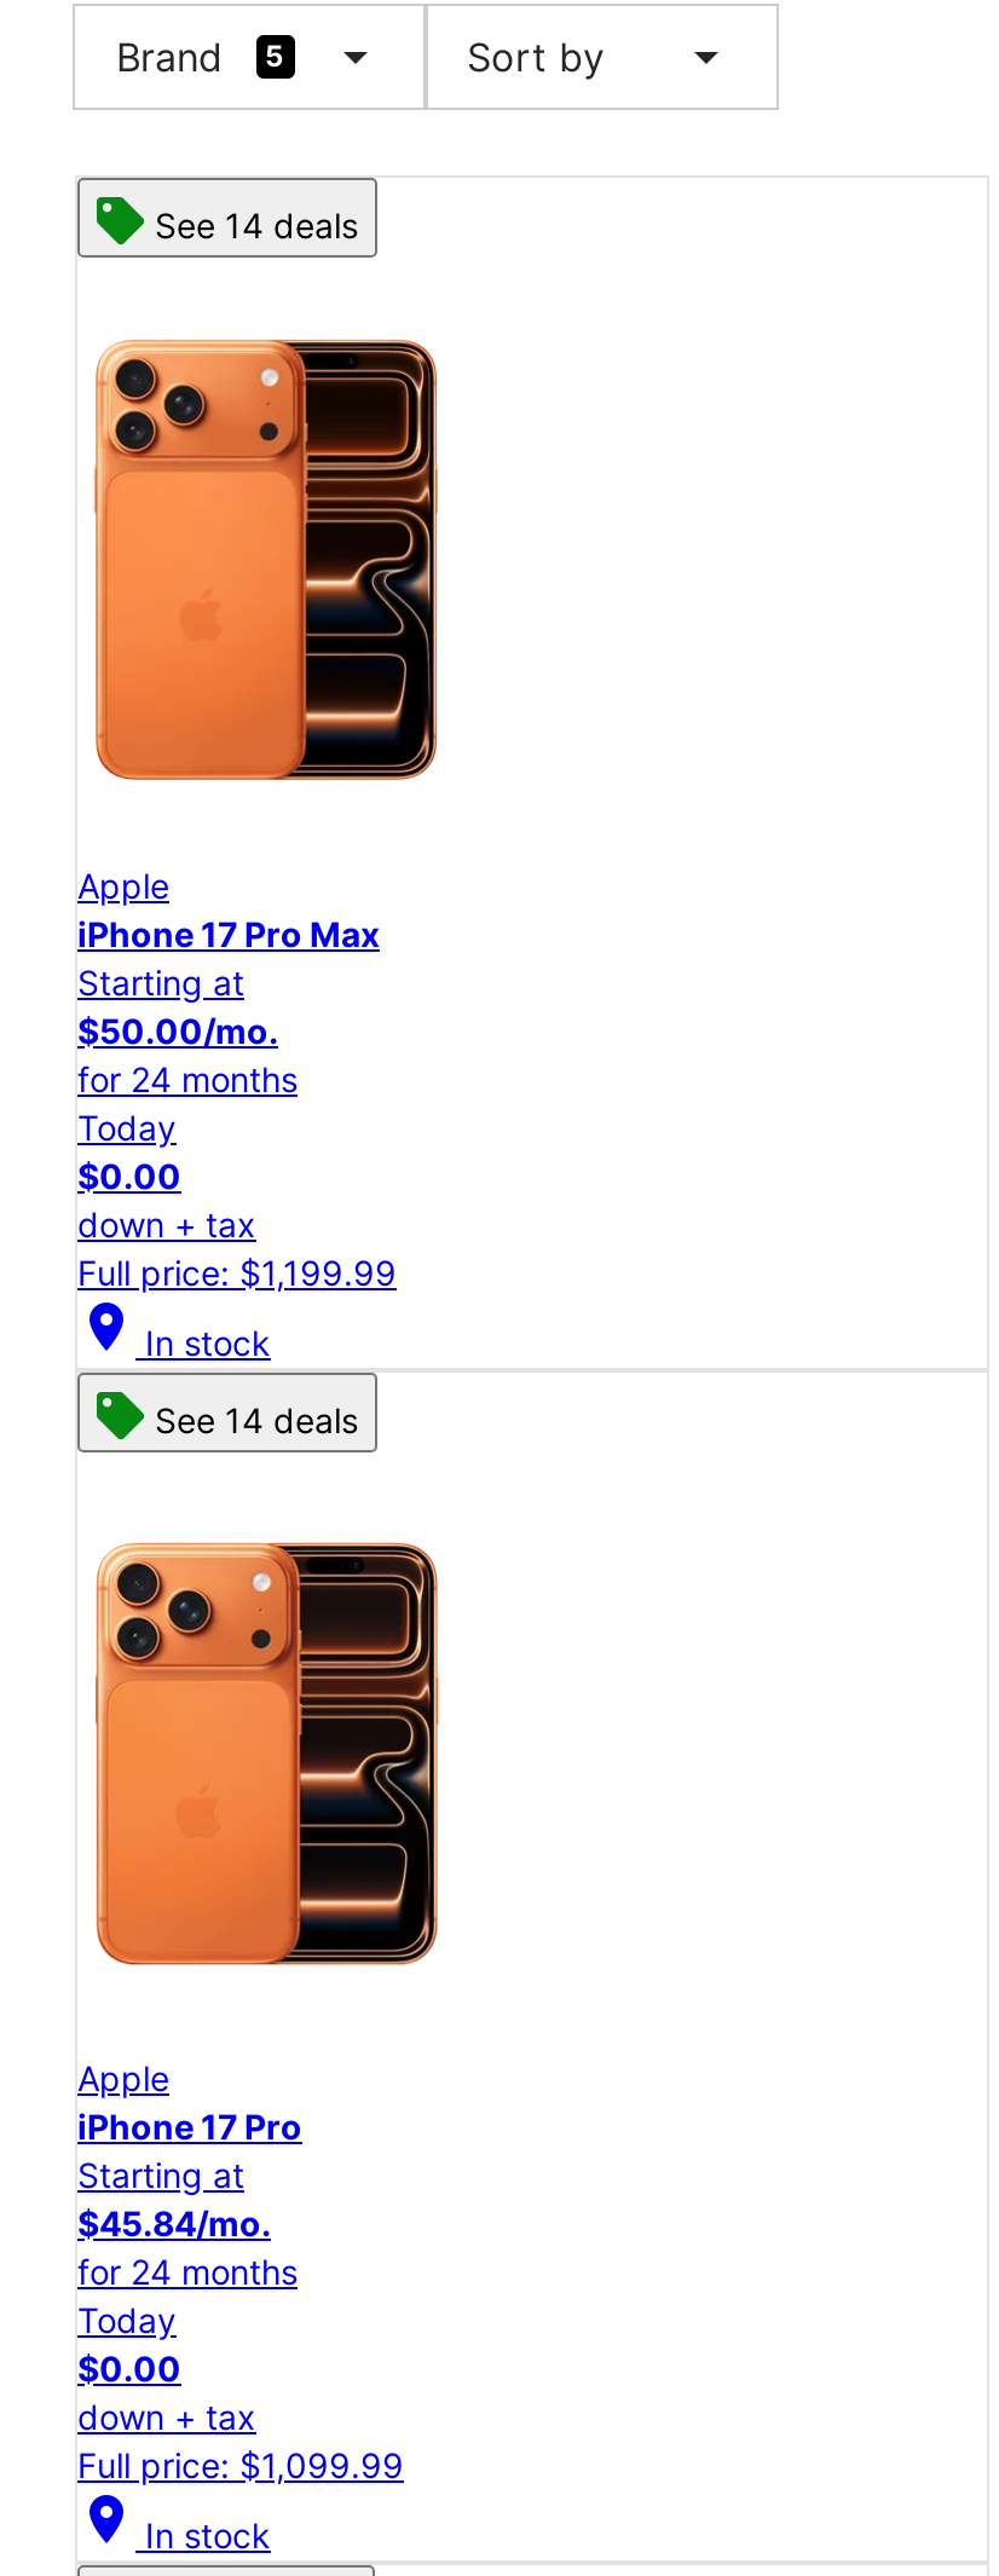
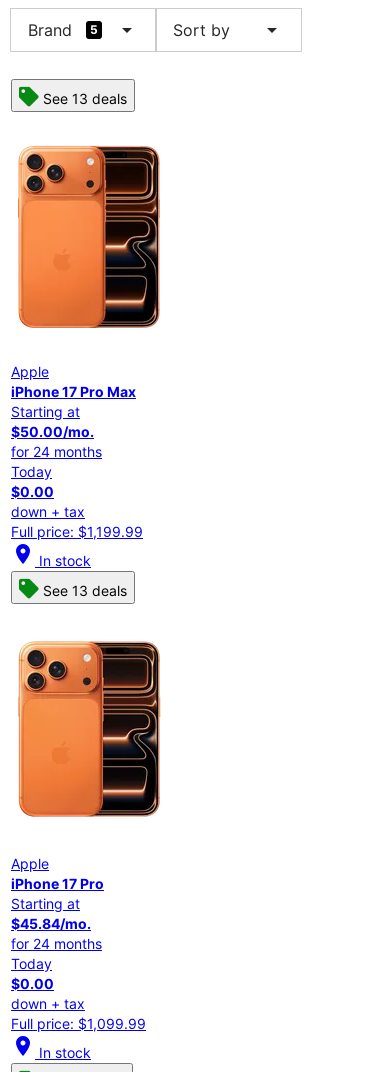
[155,205,358,246] See 14 deals -> [43,90,127,107] See 13 deals
[155,1399,358,1440] See 14 deals -> [43,582,127,599] See 13 deals

